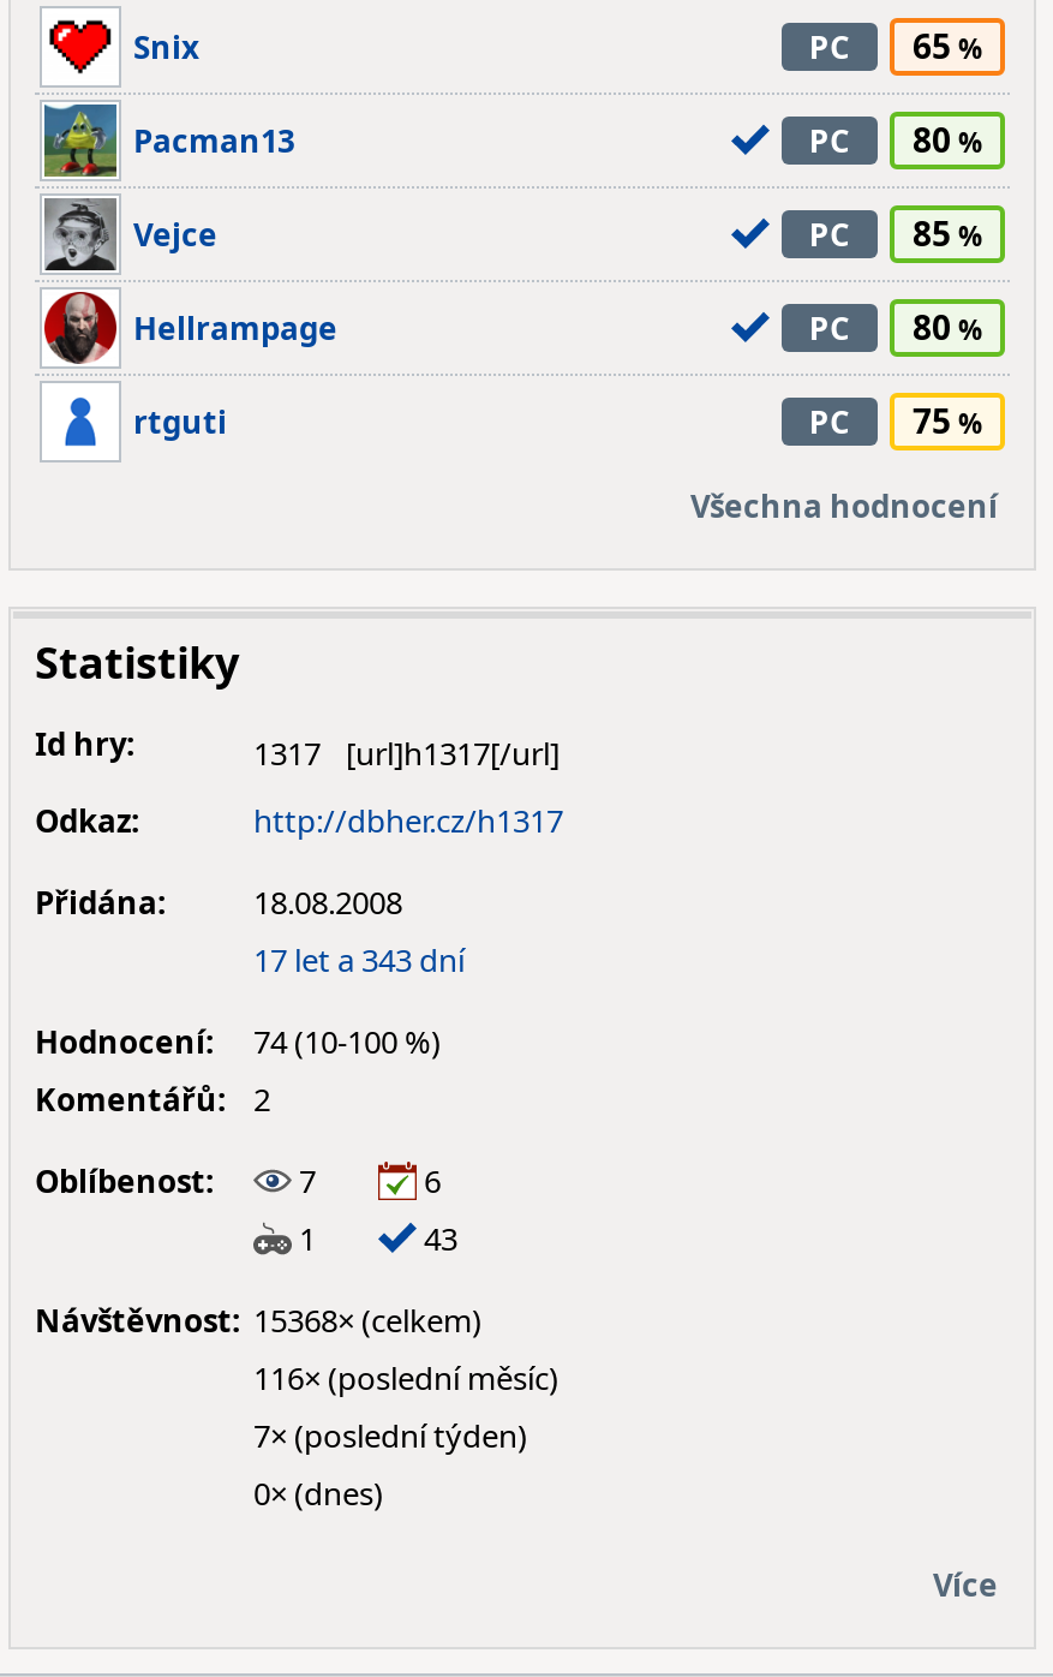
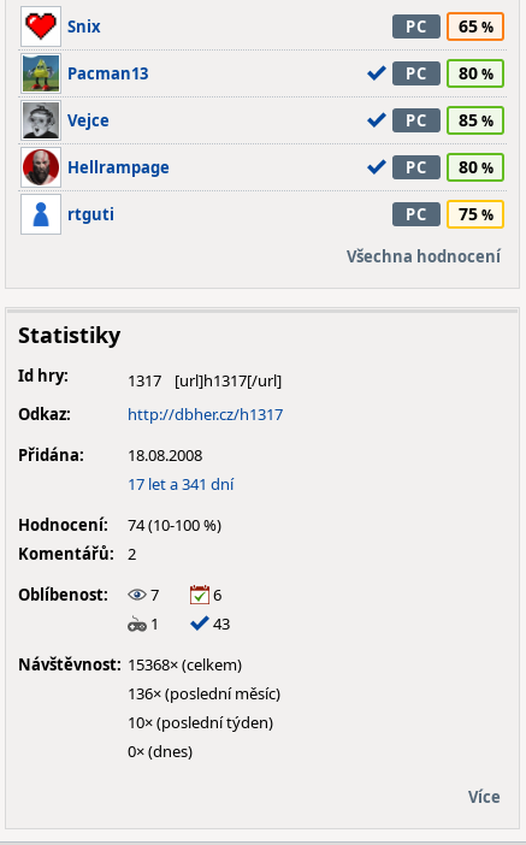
[253,938,465,981] 17 let a 343 dní -> [128,473,234,495] 17 let a 341 dní
[253,1356,558,1400] 116× (poslední měsíc) -> [128,682,280,704] 136× (poslední měsíc)
[253,1414,527,1457] 7× (poslední týden) -> [128,711,273,733] 10× (poslední týden)

